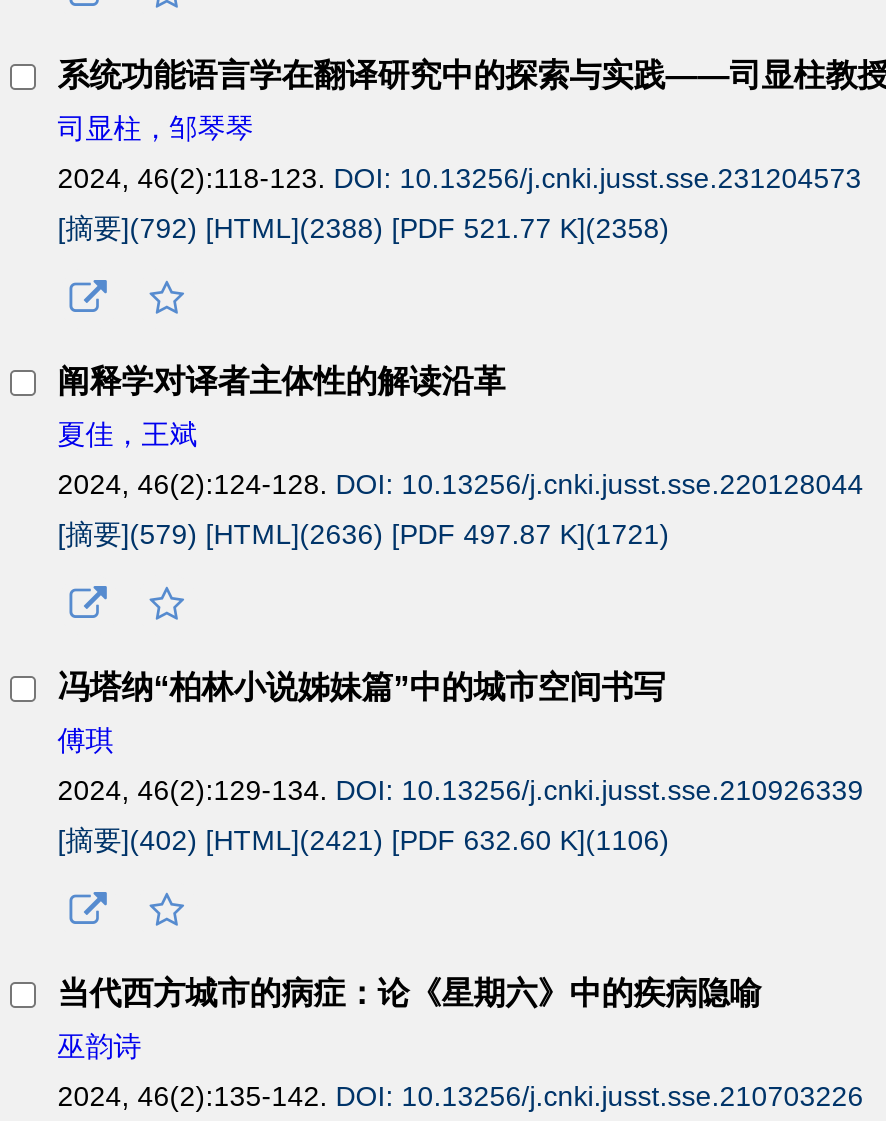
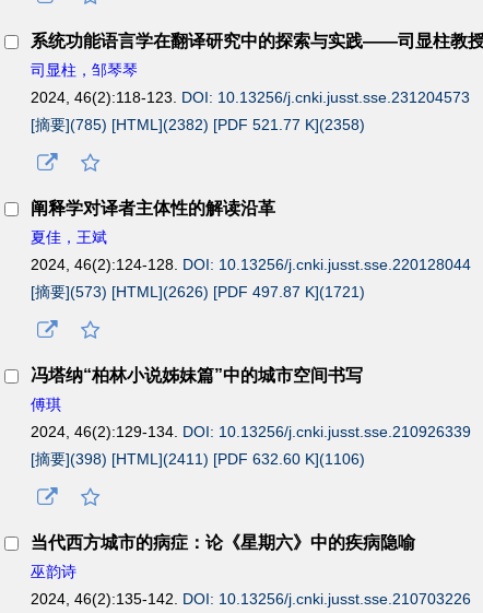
[57,212,669,244] [摘要](792) [HTML](2388) [PDF 521.77 K](2358) -> [30,116,365,133] [摘要](785) [HTML](2382) [PDF 521.77 K](2358)
[57,518,669,550] [摘要](579) [HTML](2636) [PDF 497.87 K](1721) -> [30,283,365,300] [摘要](573) [HTML](2626) [PDF 497.87 K](1721)
[57,824,669,856] [摘要](402) [HTML](2421) [PDF 632.60 K](1106) -> [30,450,365,467] [摘要](398) [HTML](2411) [PDF 632.60 K](1106)

